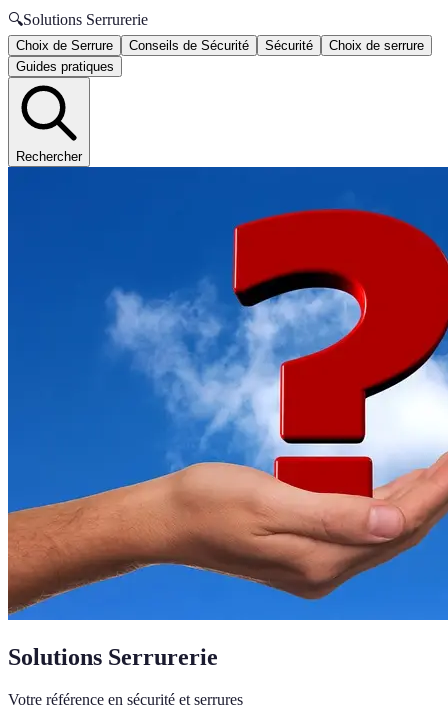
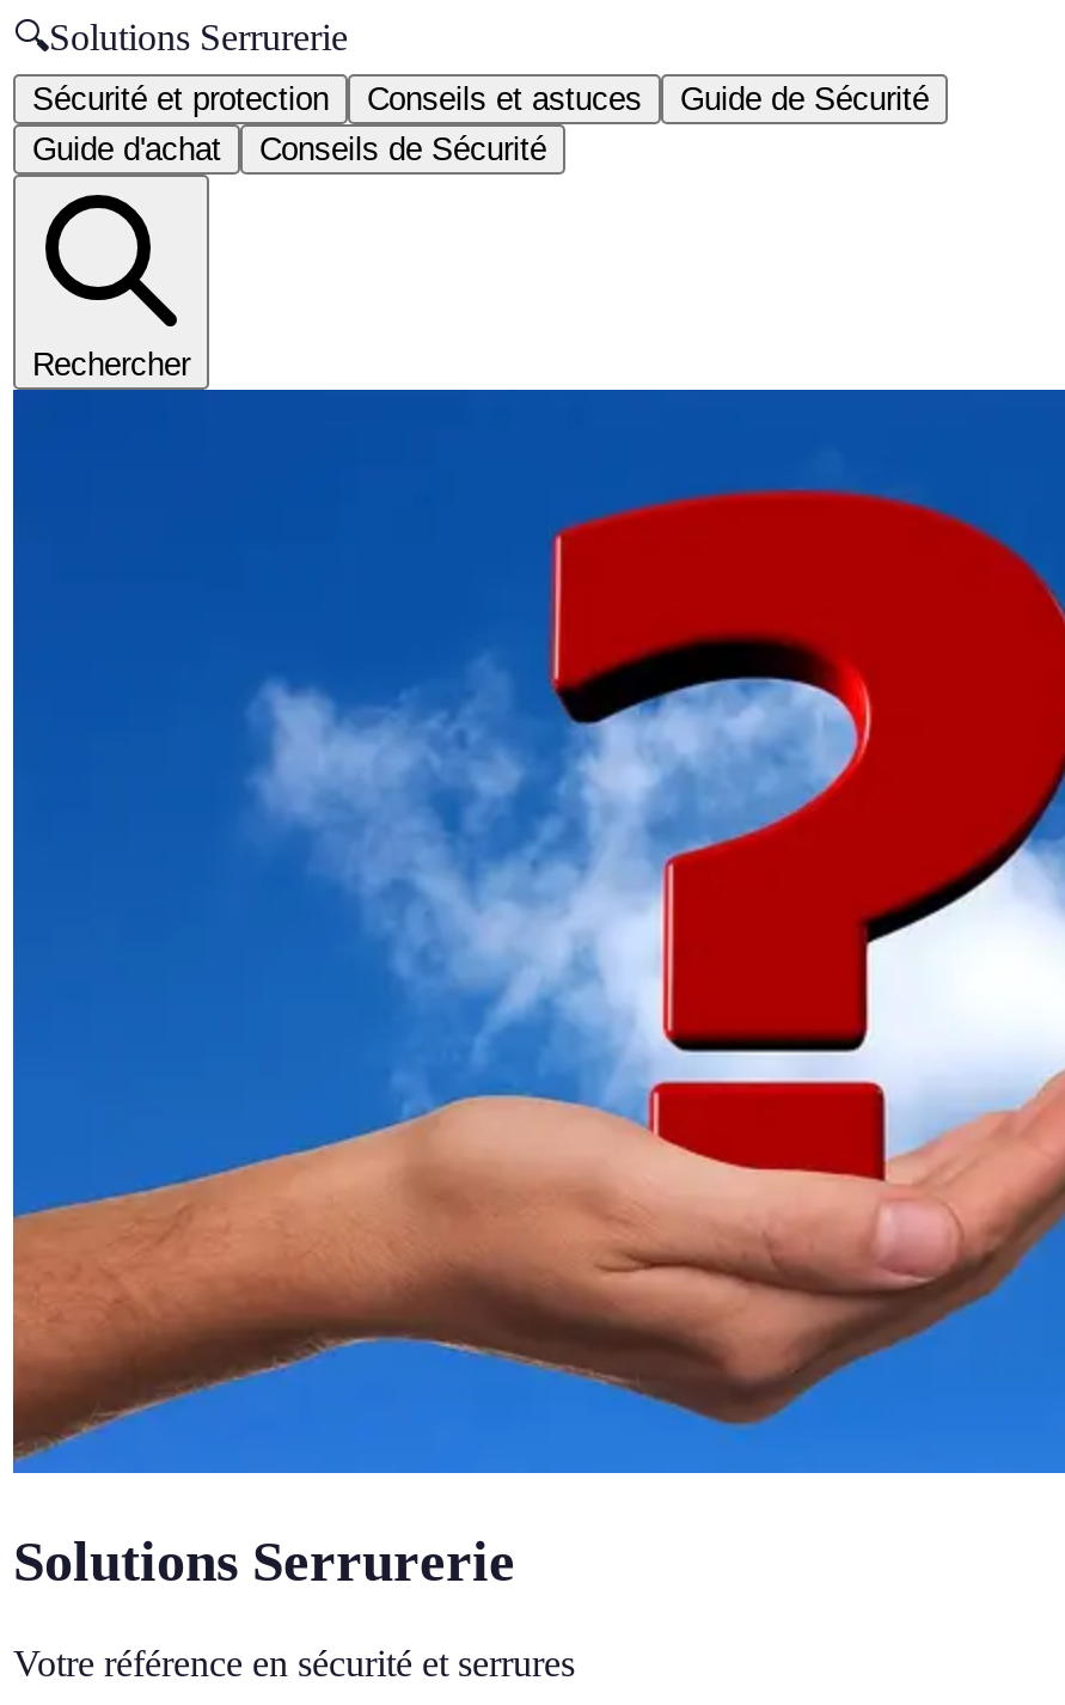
[16,38,113,53] Choix de Serrure -> [32,81,929,167] Sécurité et protection | Conseils et astuces | Guide de Sécurité | Guide d'achat
[16,38,424,74] Sécurité | Choix de serrure | Guides pratiques -> none
moved [129,38,249,53] -> [259,132,546,167]: Conseils de Sécurité

